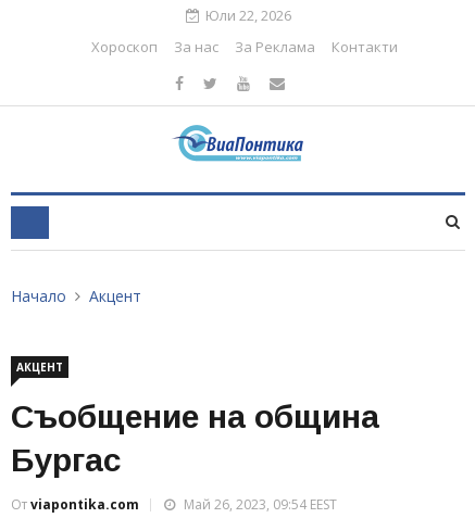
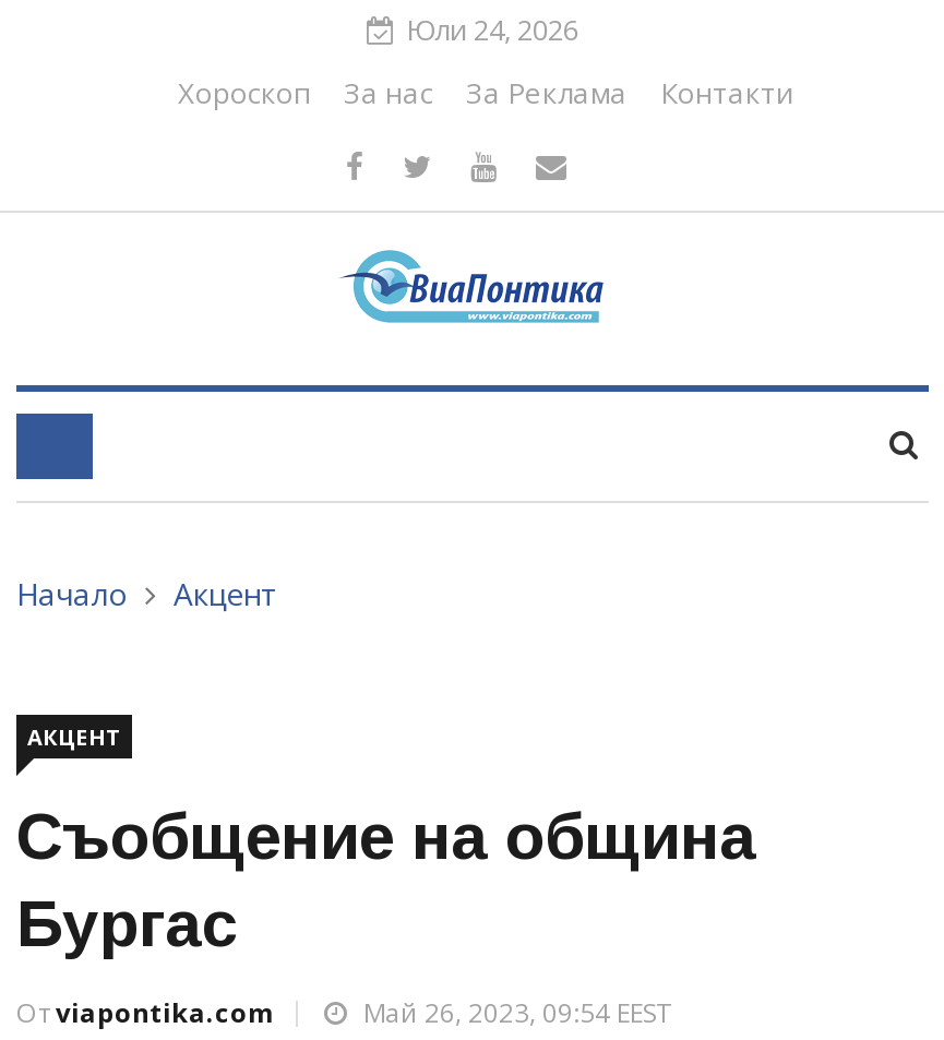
[205,5,291,25] Юли 22, 2026 -> [406,10,578,49] Юли 24, 2026

